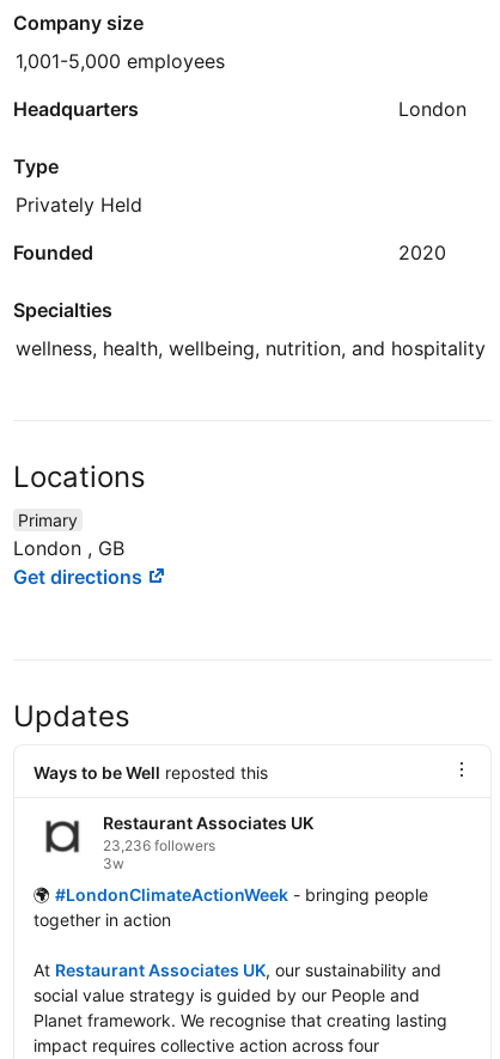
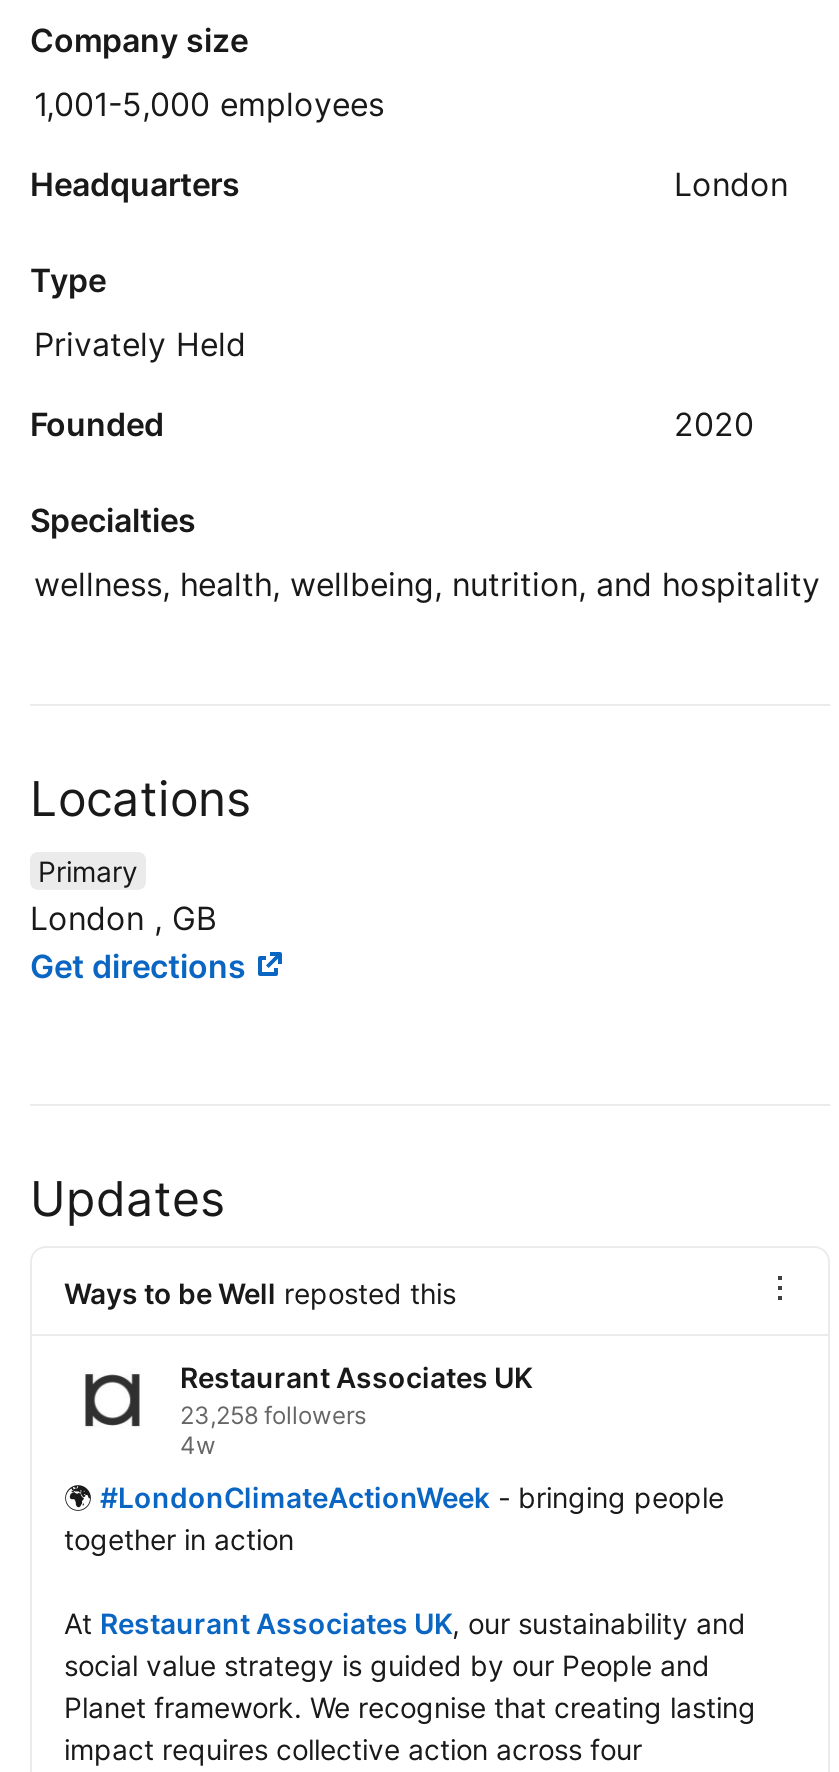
[103,837,215,873] 23,236 followers | 3w -> [180,1401,366,1461] 23,258 followers | 4w

